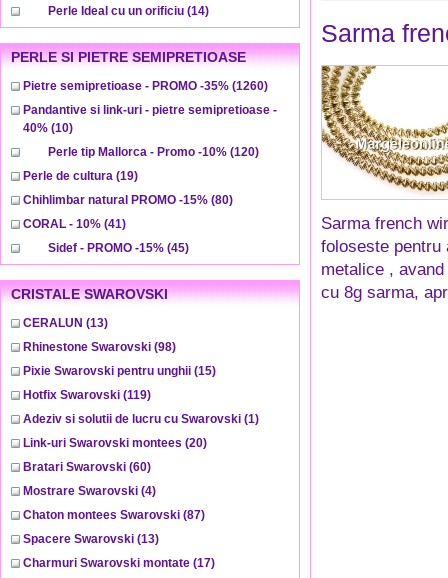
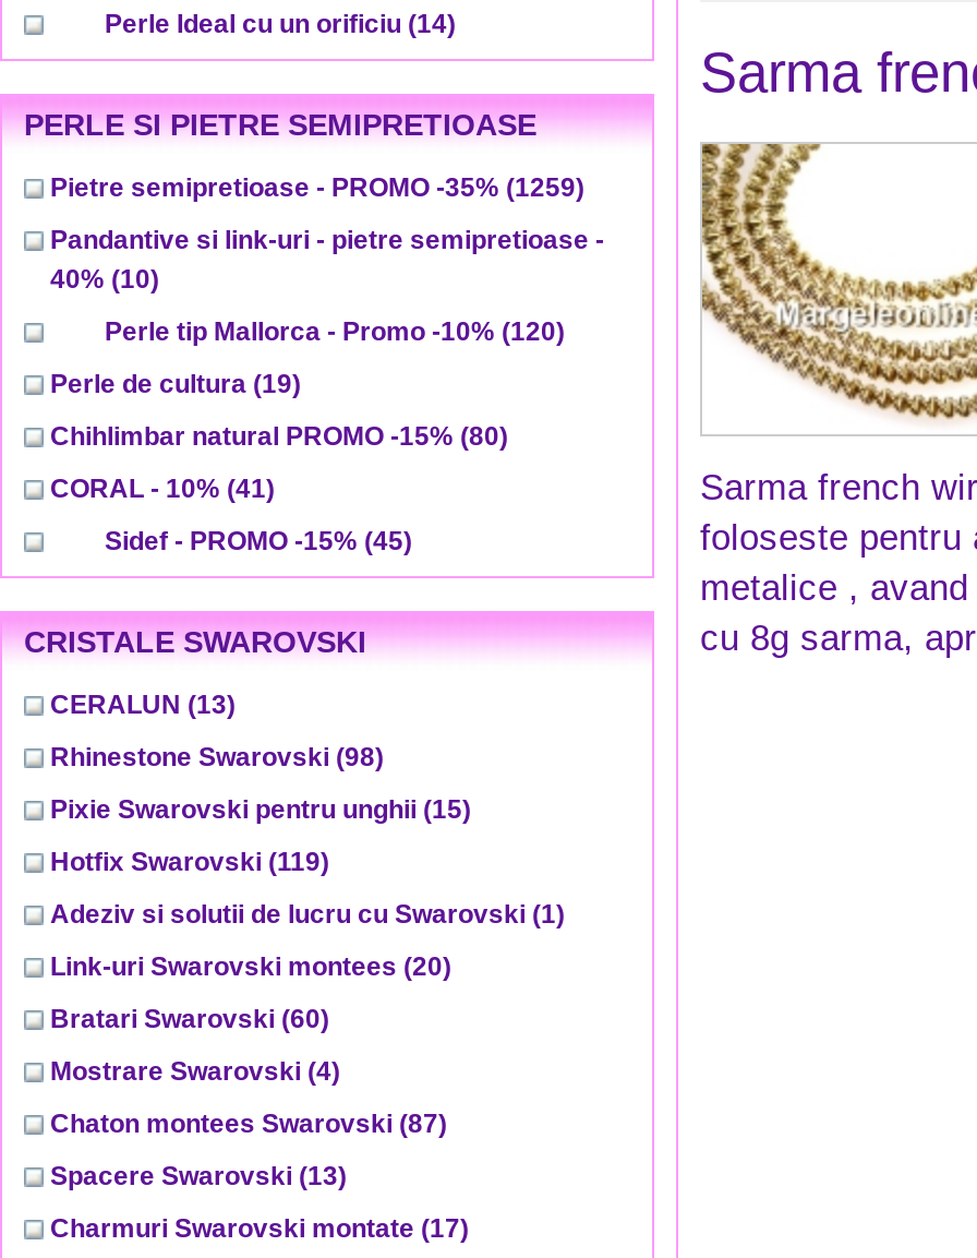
[23,79,268,93] Pietre semipretioase - PROMO -35% (1260) -> [50,172,584,203] Pietre semipretioase - PROMO -35% (1259)

